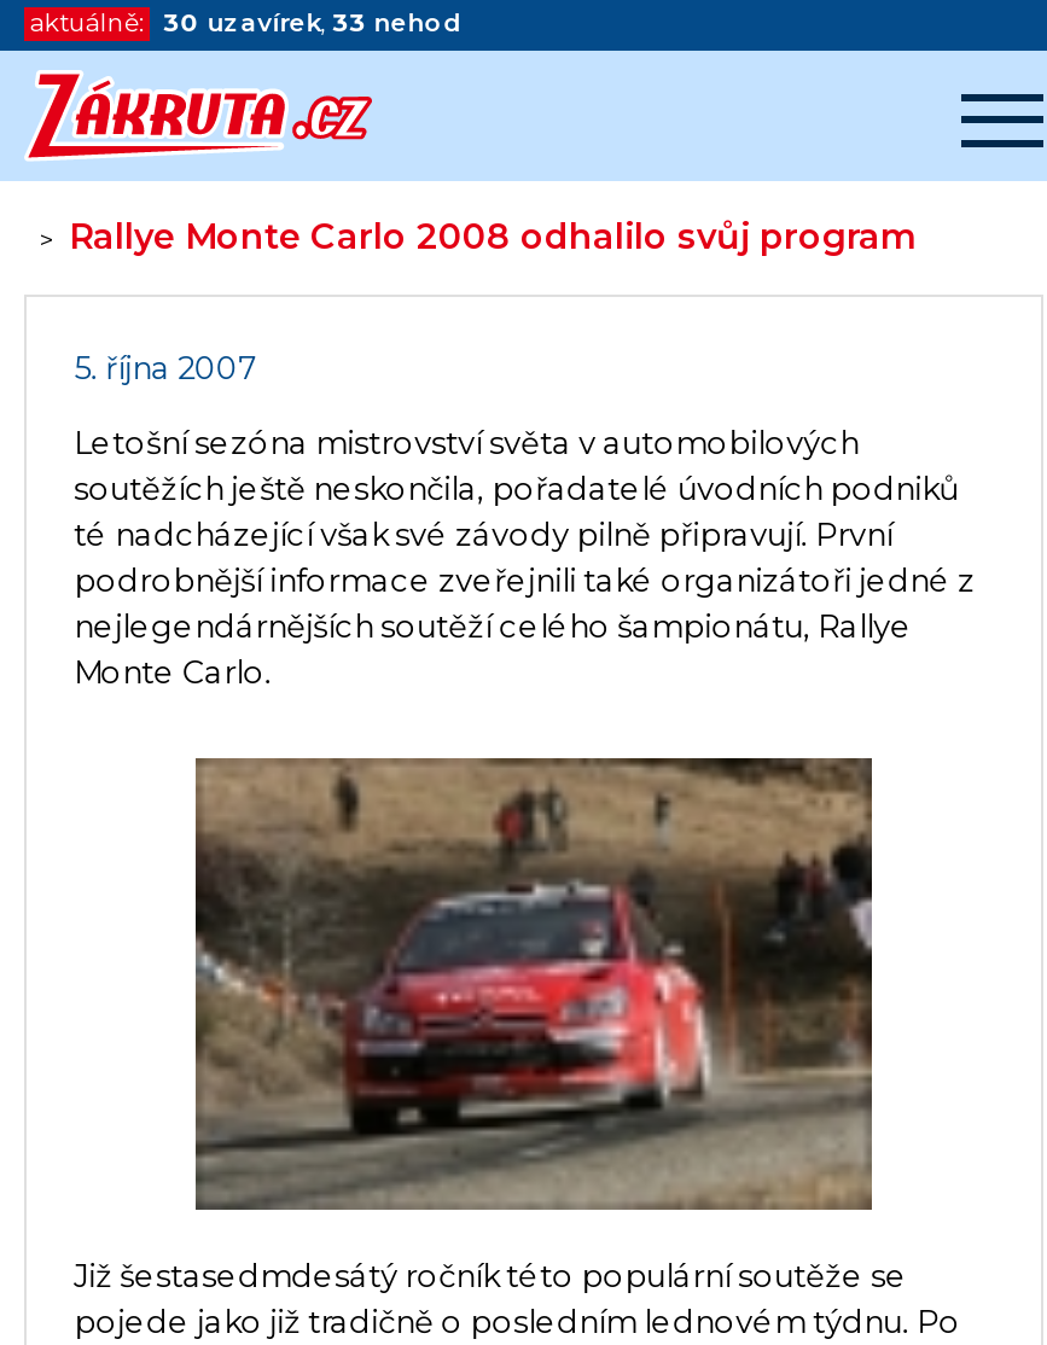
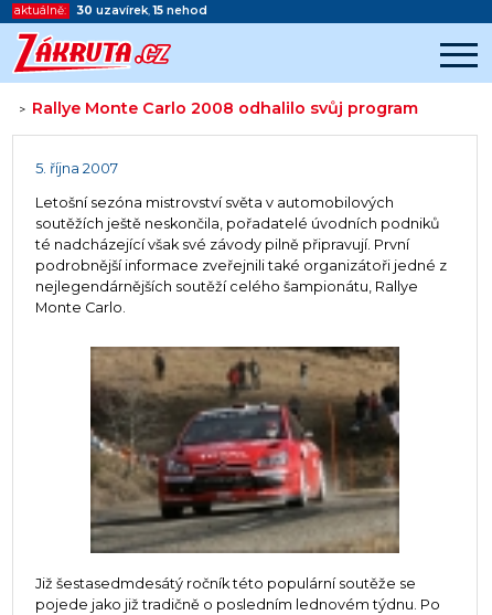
[163,7,463,39] 30 uzavírek, 33 nehod -> [76,3,207,18] 30 uzavírek, 15 nehod

